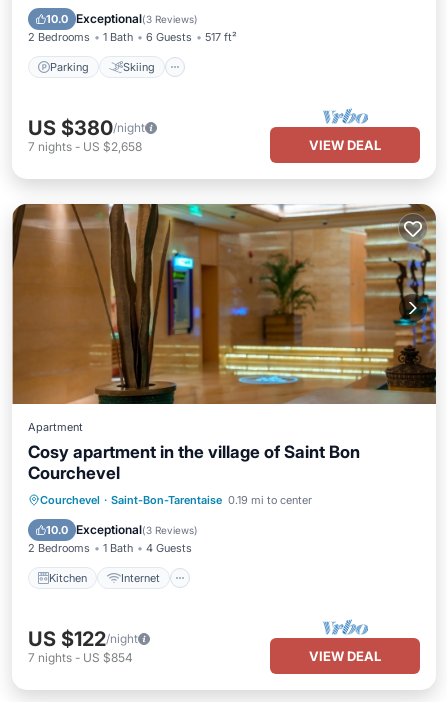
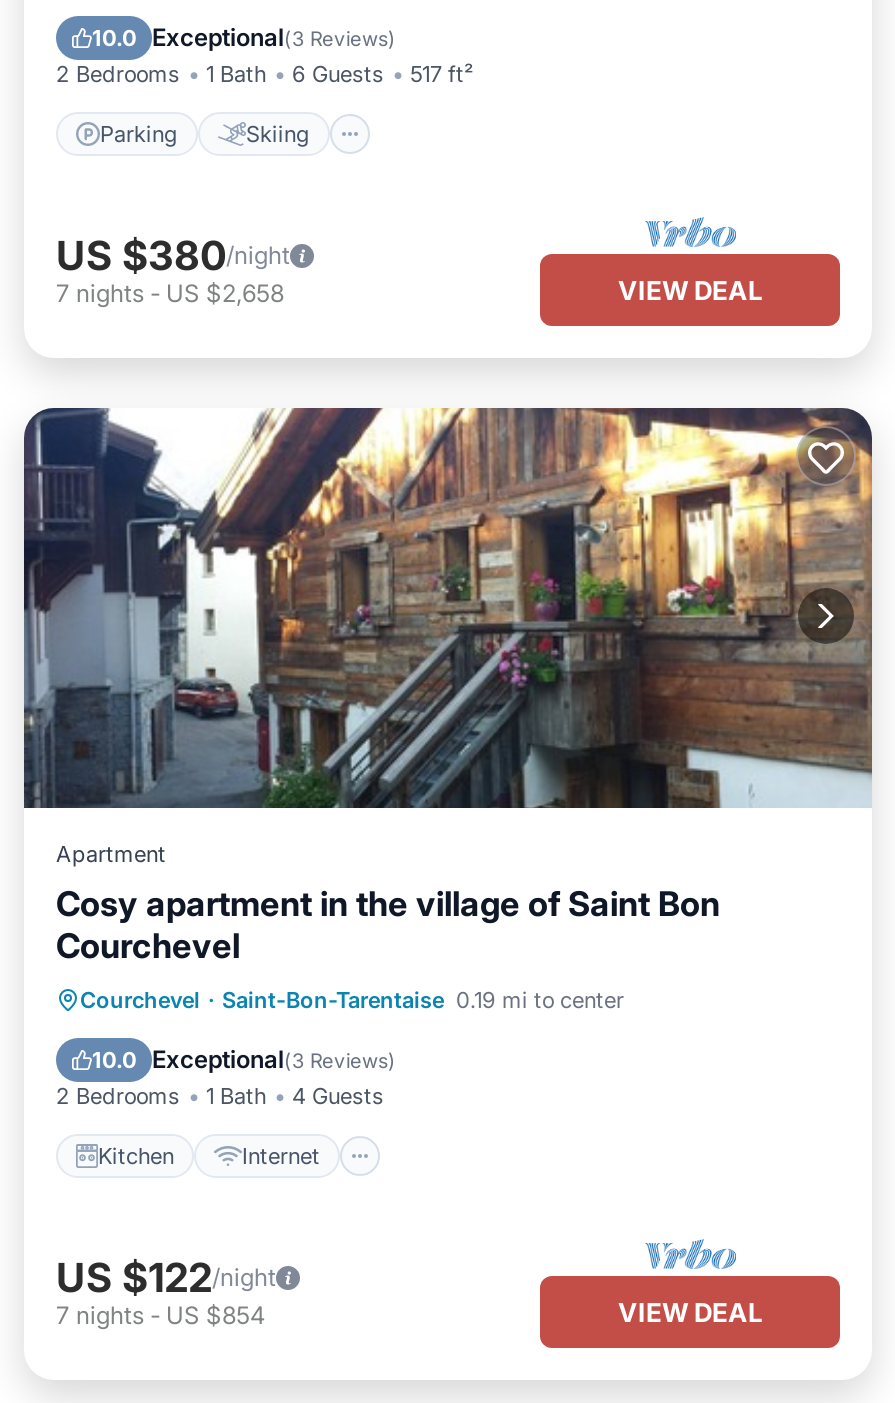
[12,203,437,405] [image] -> [22,406,874,810] [image]

